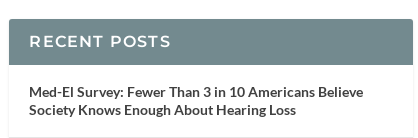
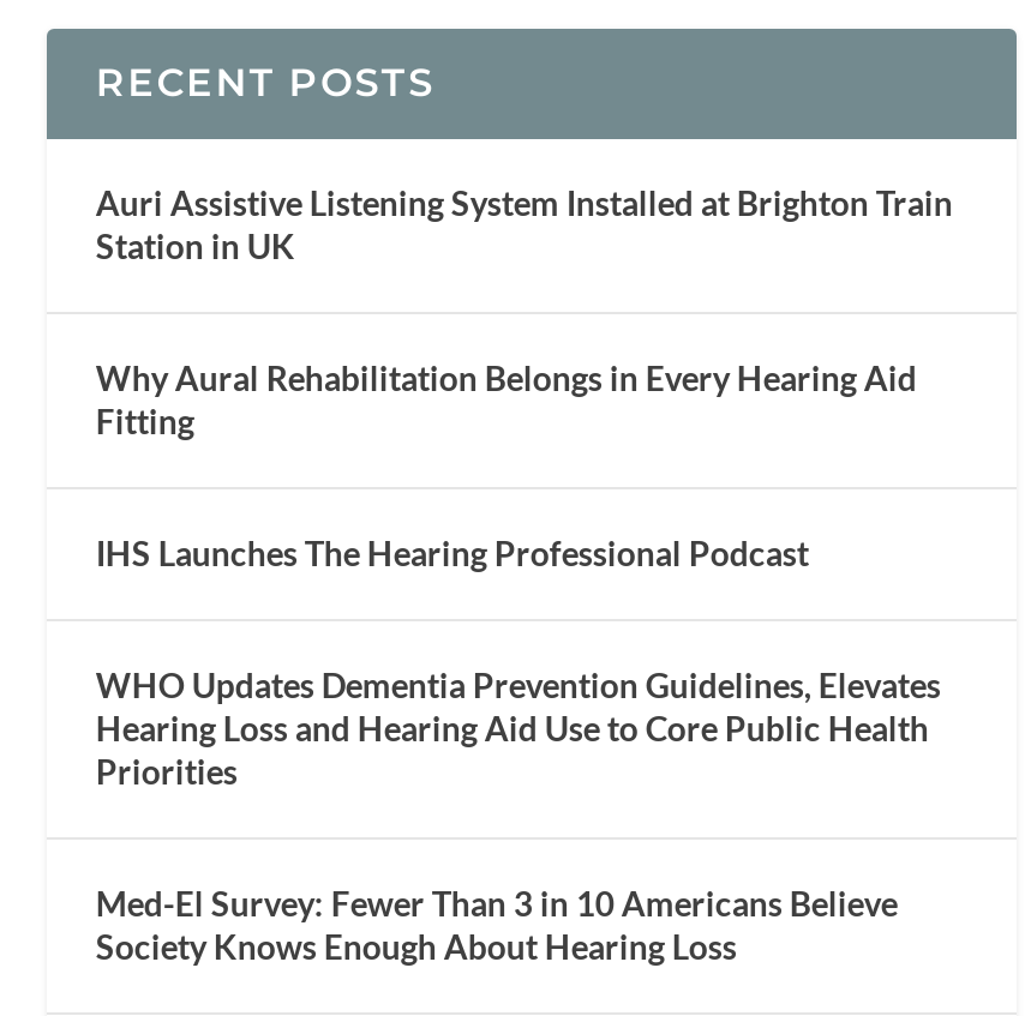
none -> [96,183,953,792] Auri Assistive Listening System Installed at Brighton Train | Station in UK | Why Aural Rehabilitation Belongs in Every Hearing Aid | Fitting | IHS Launches The Hearing Professional Podcast | WHO Updates Dementia Prevention Guidelines, Elevates | Hearing Loss and Hearing Aid Use to Core Public Health | Priorities

